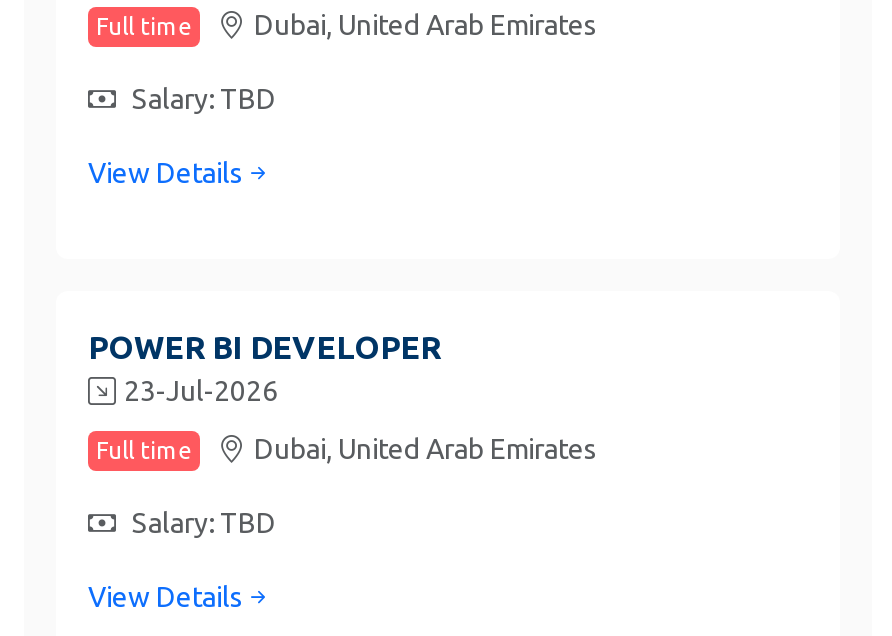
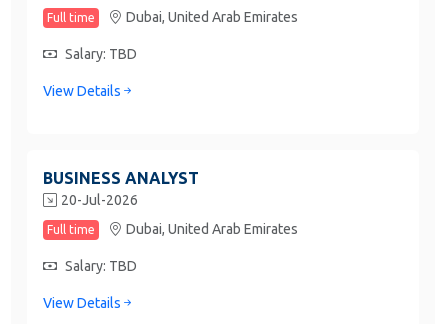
[88,329,440,407] POWER BI DEVELOPER | 23-Jul-2026 -> [43,169,199,208] BUSINESS ANALYST | 20-Jul-2026

